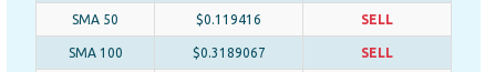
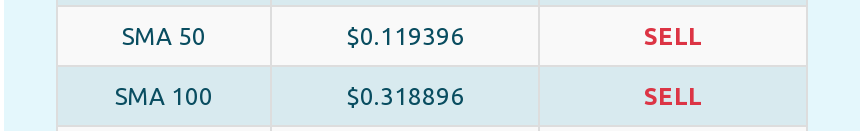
[196,12,261,27] $0.119416 -> [346,23,464,49] $0.119396
[192,46,265,60] $0.3189067 -> [346,83,464,109] $0.318896

